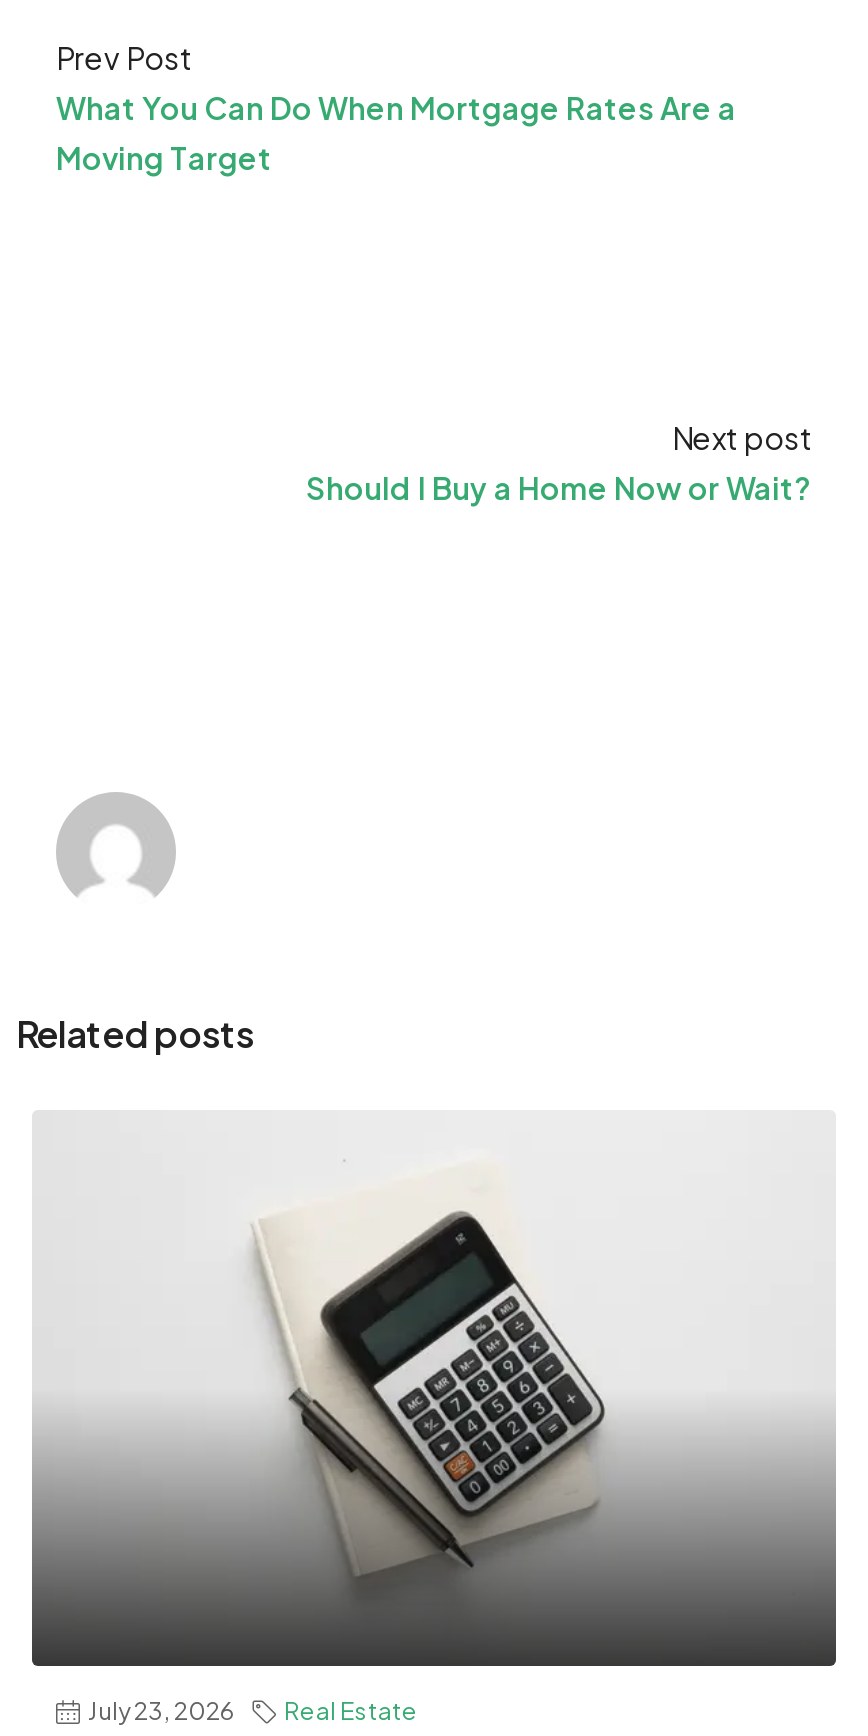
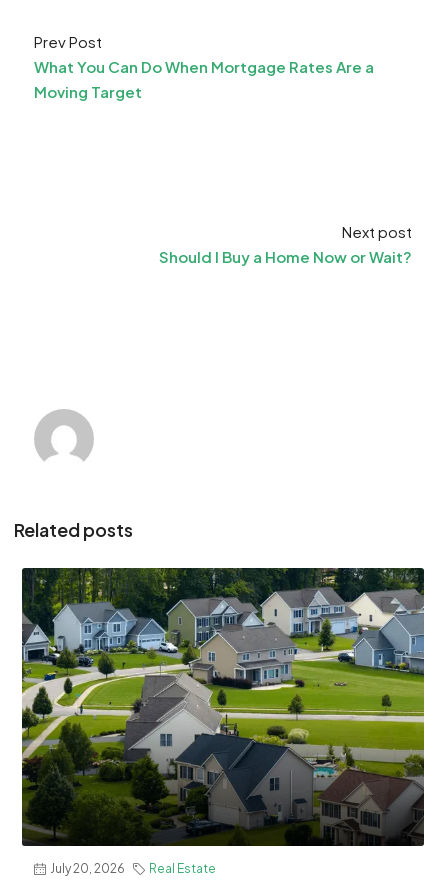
[30,1110,838,1727] [image] | July 23, 2026 Real Estate -> [21,567,425,876] [image] | July 20, 2026 Real Estate

